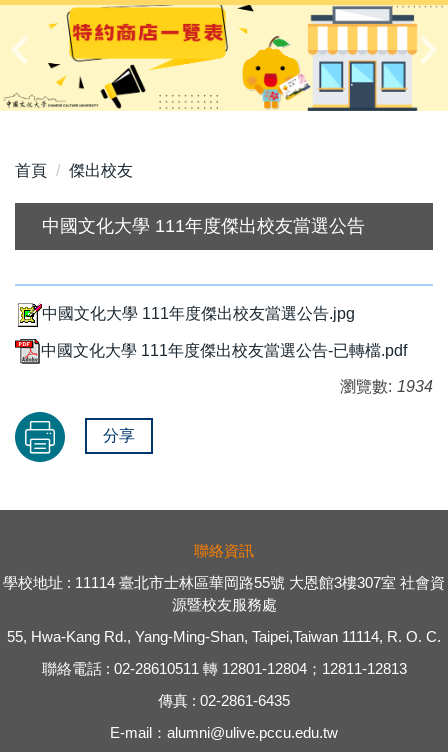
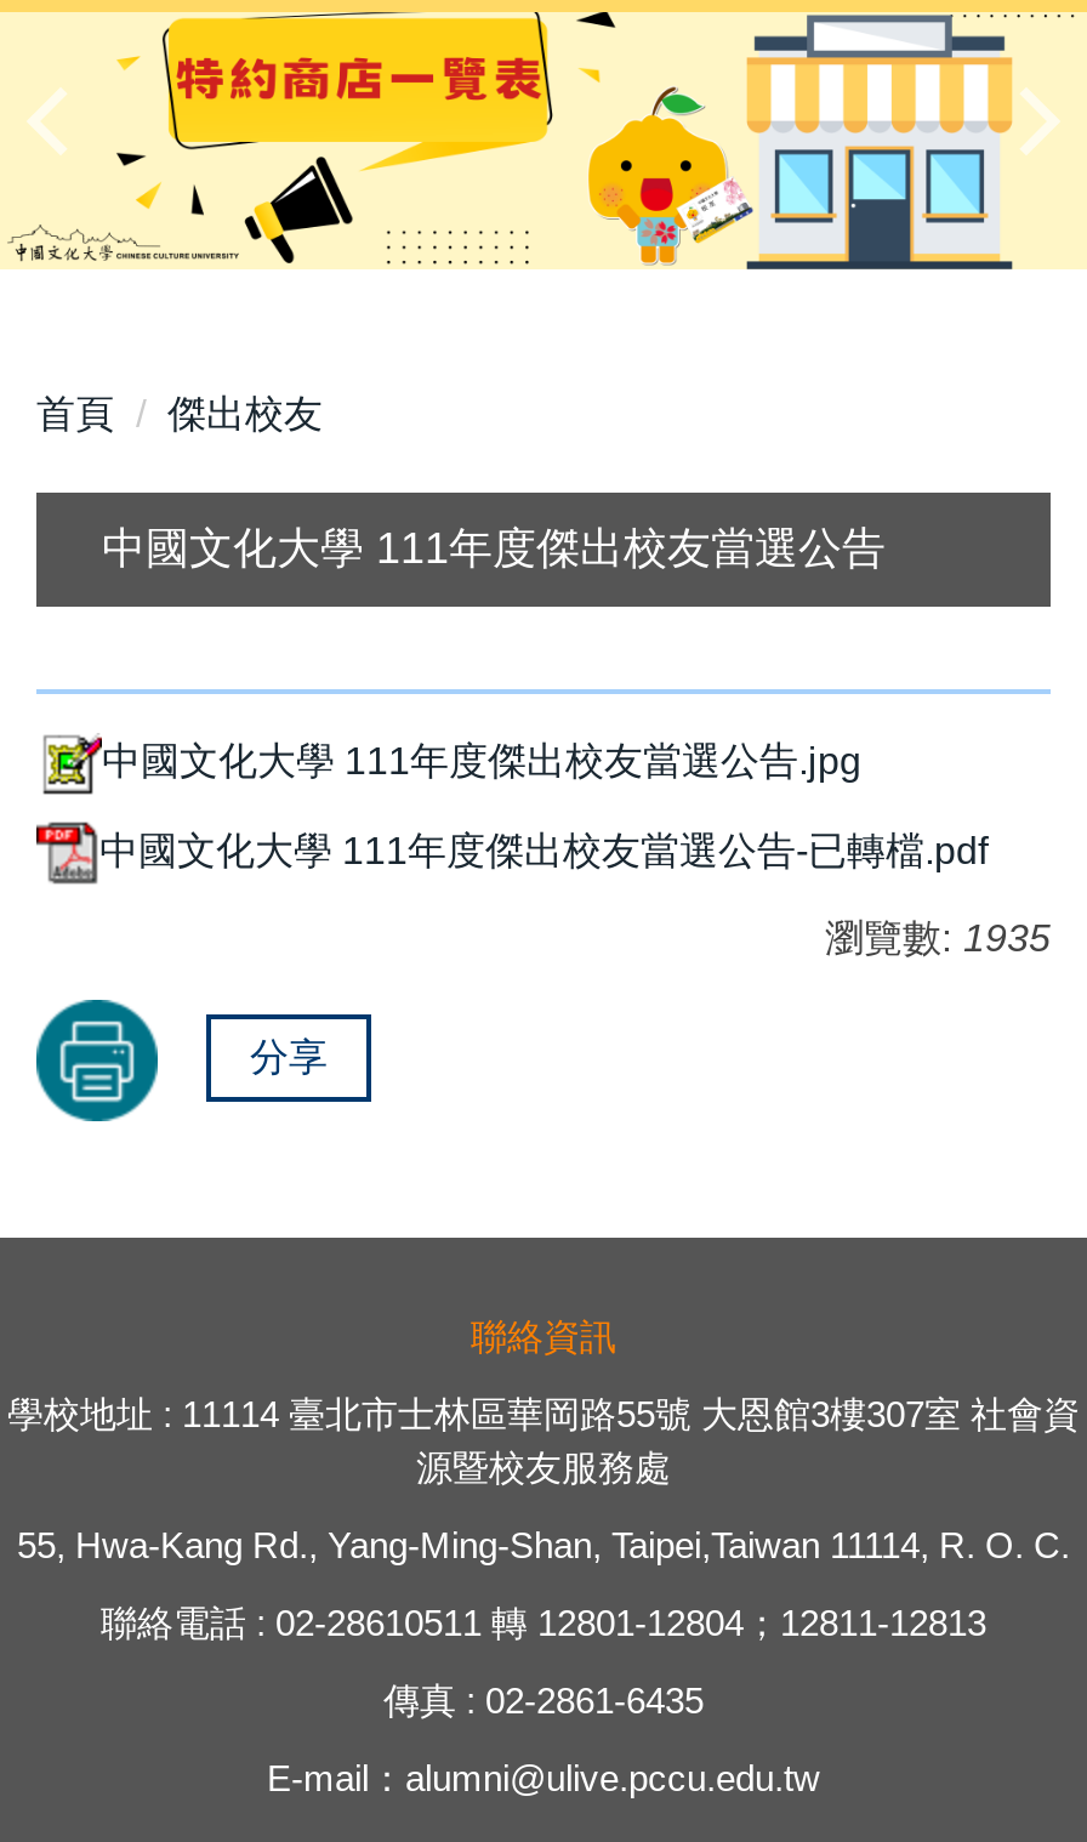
[340,378,433,395] 瀏覽數: 1934 -> [825,918,1051,959] 瀏覽數: 1935

